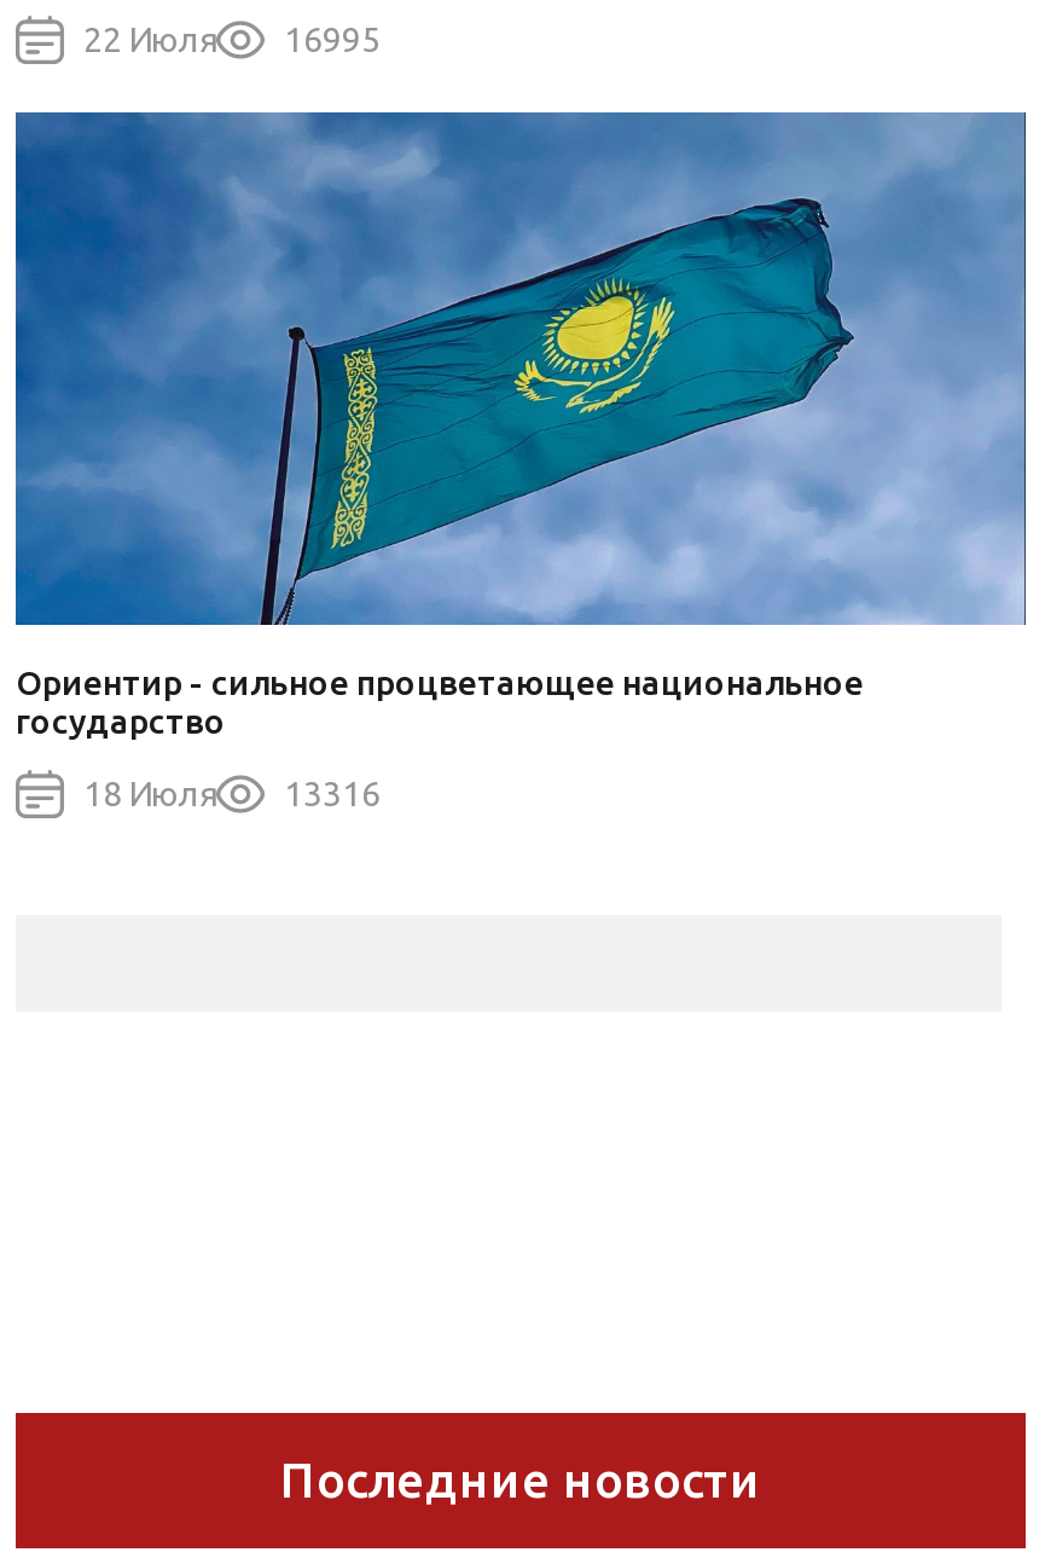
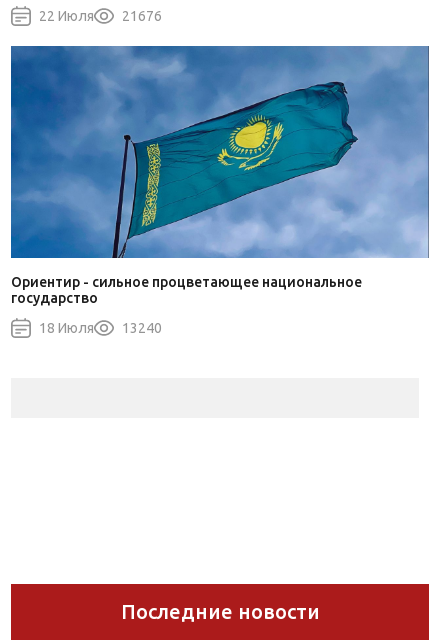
[83,22,381,60] 22 Июля 16995 -> [39,8,162,24] 22 Июля 21676
[83,776,381,815] 18 Июля 13316 -> [39,320,162,336] 18 Июля 13240

